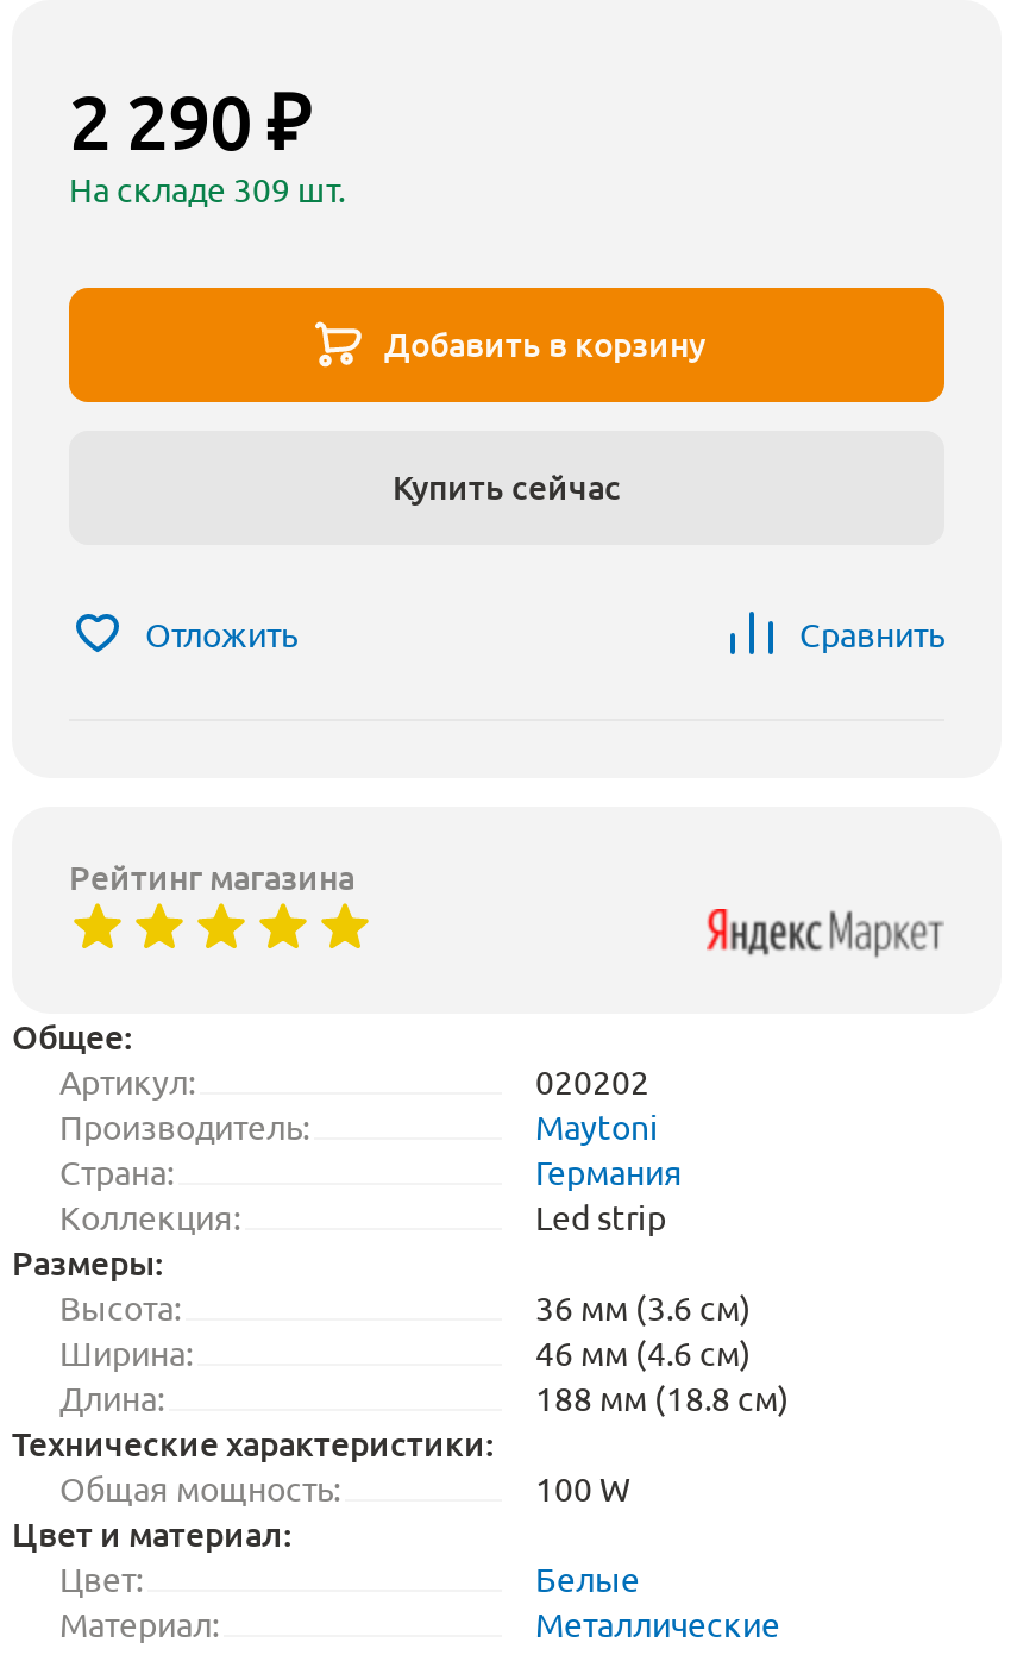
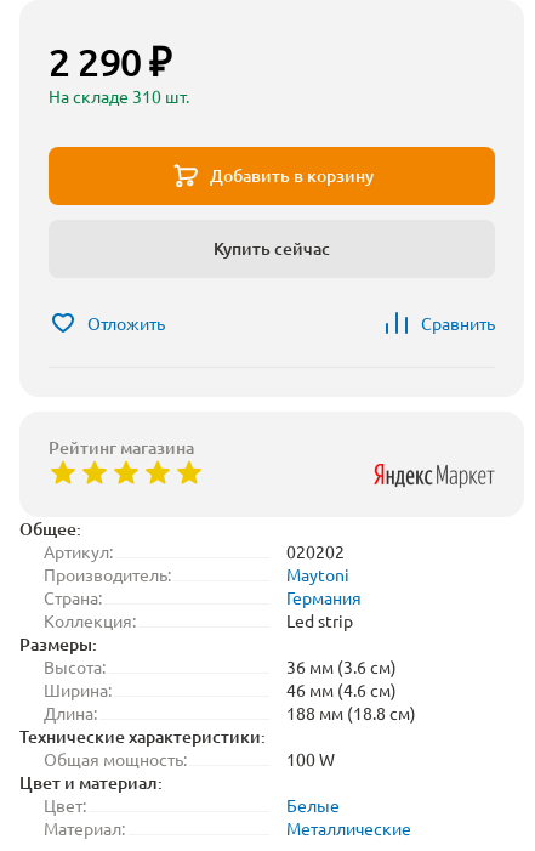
[69,167,345,209] На складе 309 шт. -> [49,85,189,107] На складе 310 шт.

